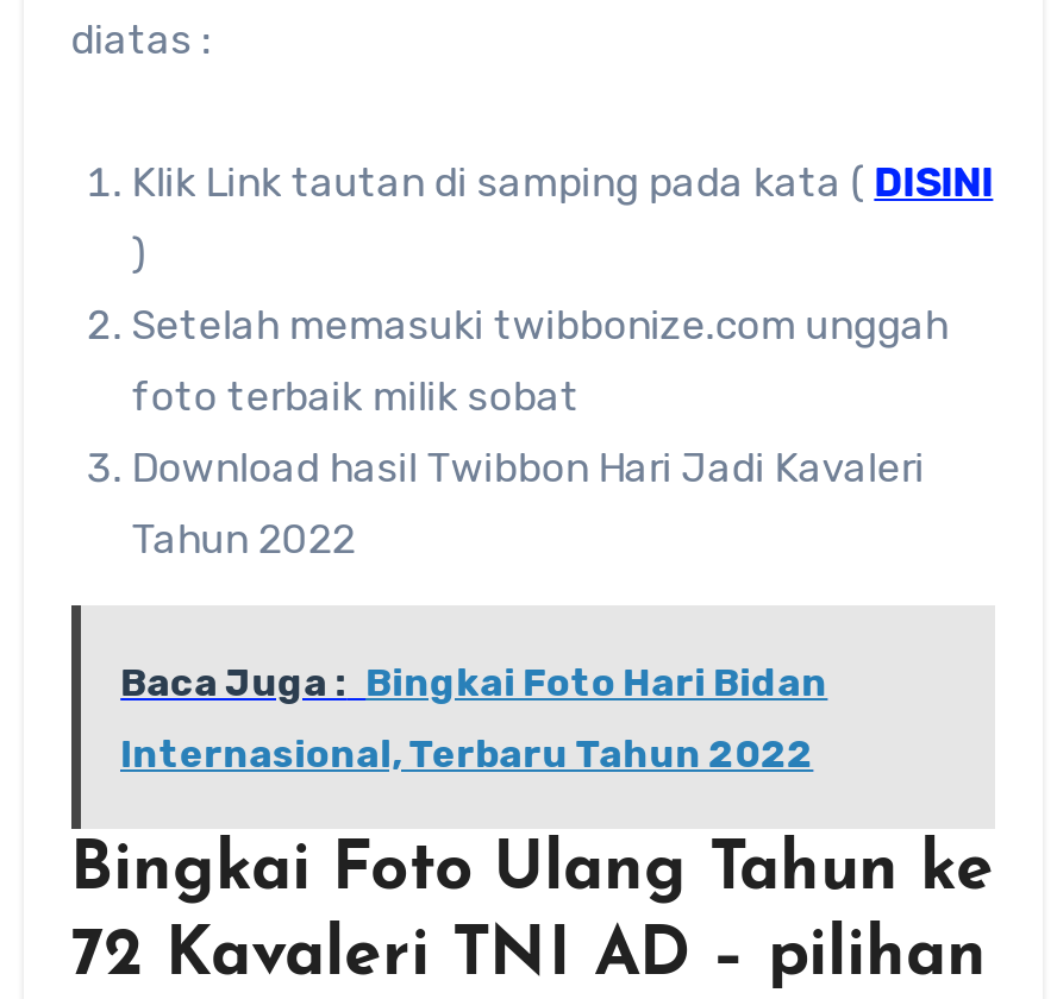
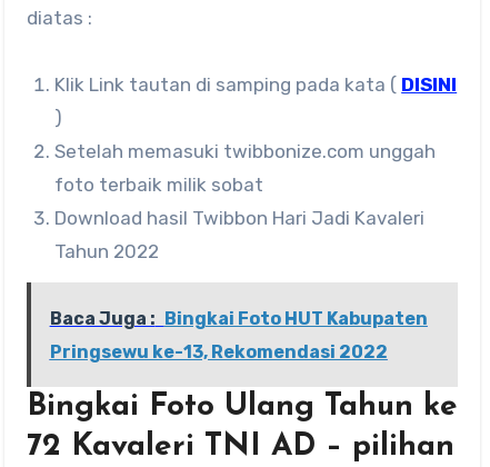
[120,658,828,704] Baca Juga : Bingkai Foto Hari Bidan -> [50,308,427,329] Baca Juga : Bingkai Foto HUT Kabupaten
[120,730,813,775] Internasional, Terbaru Tahun 2022 -> [50,341,387,362] Pringsewu ke-13, Rekomendasi 2022

